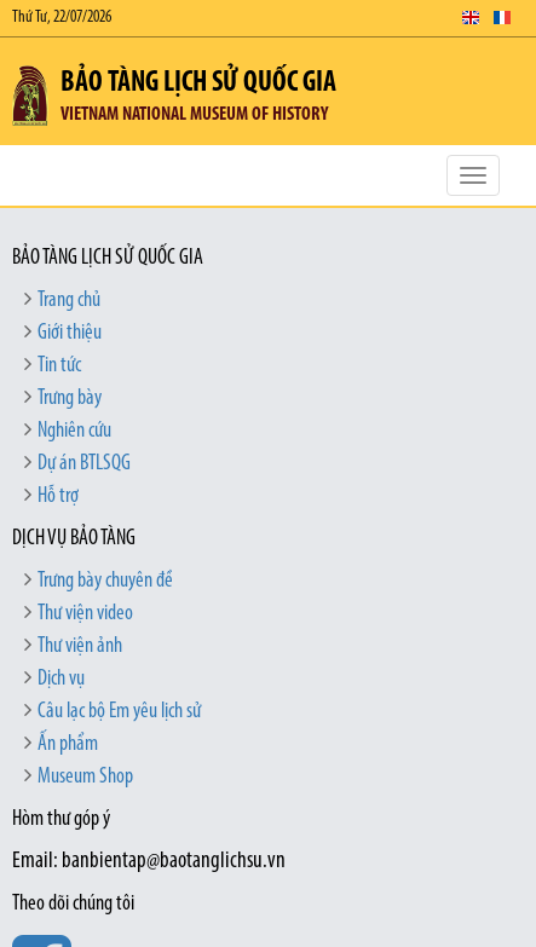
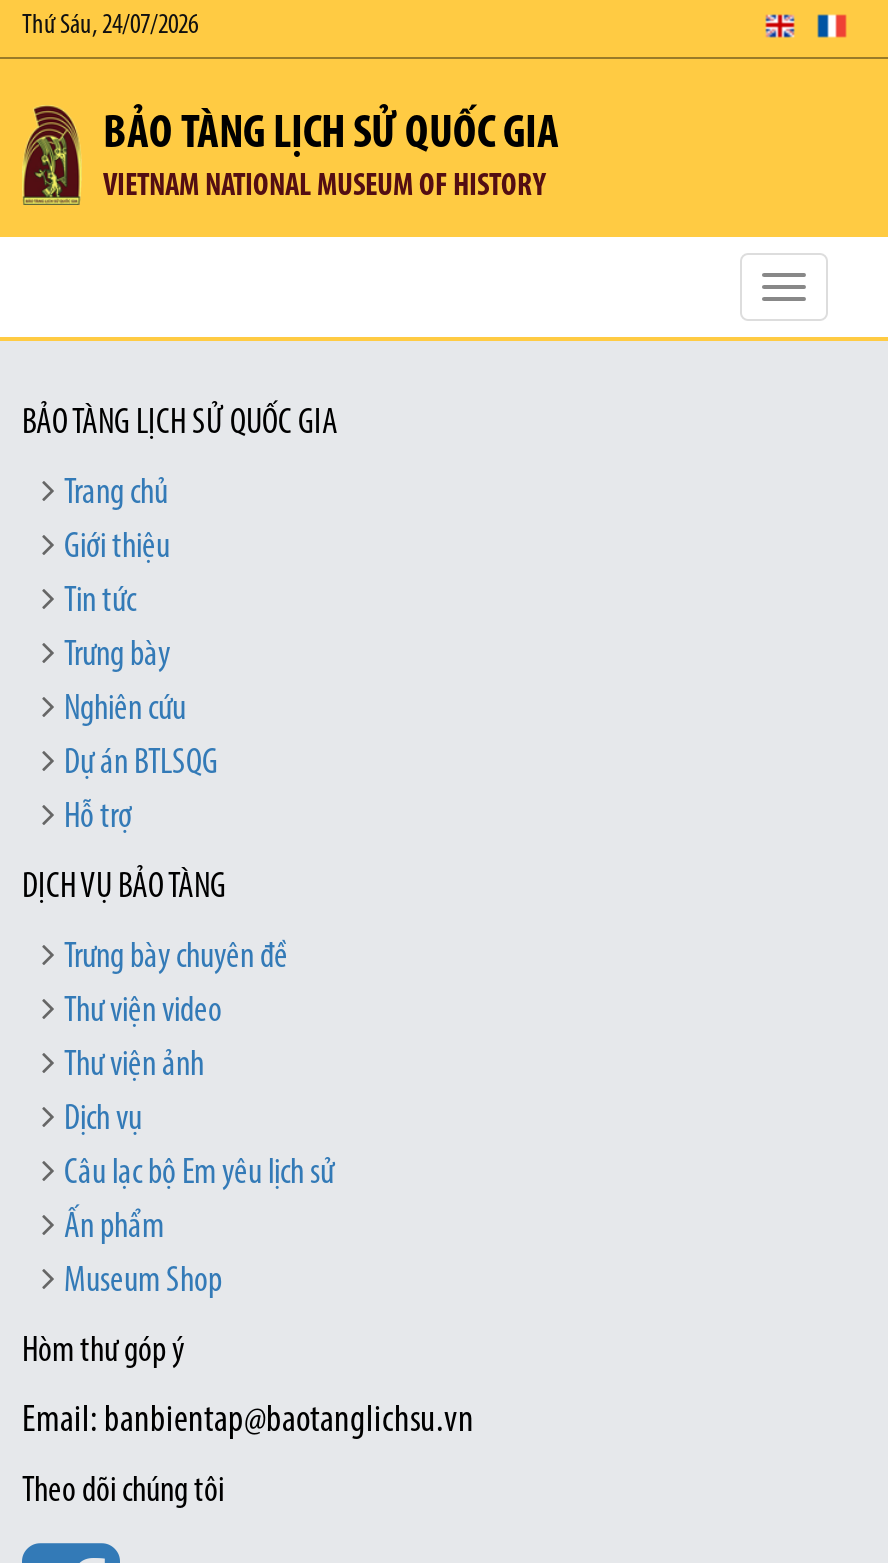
[12,8,111,27] Thứ Tư, 22/07/2026 -> [22,11,198,41] Thứ Sáu, 24/07/2026

